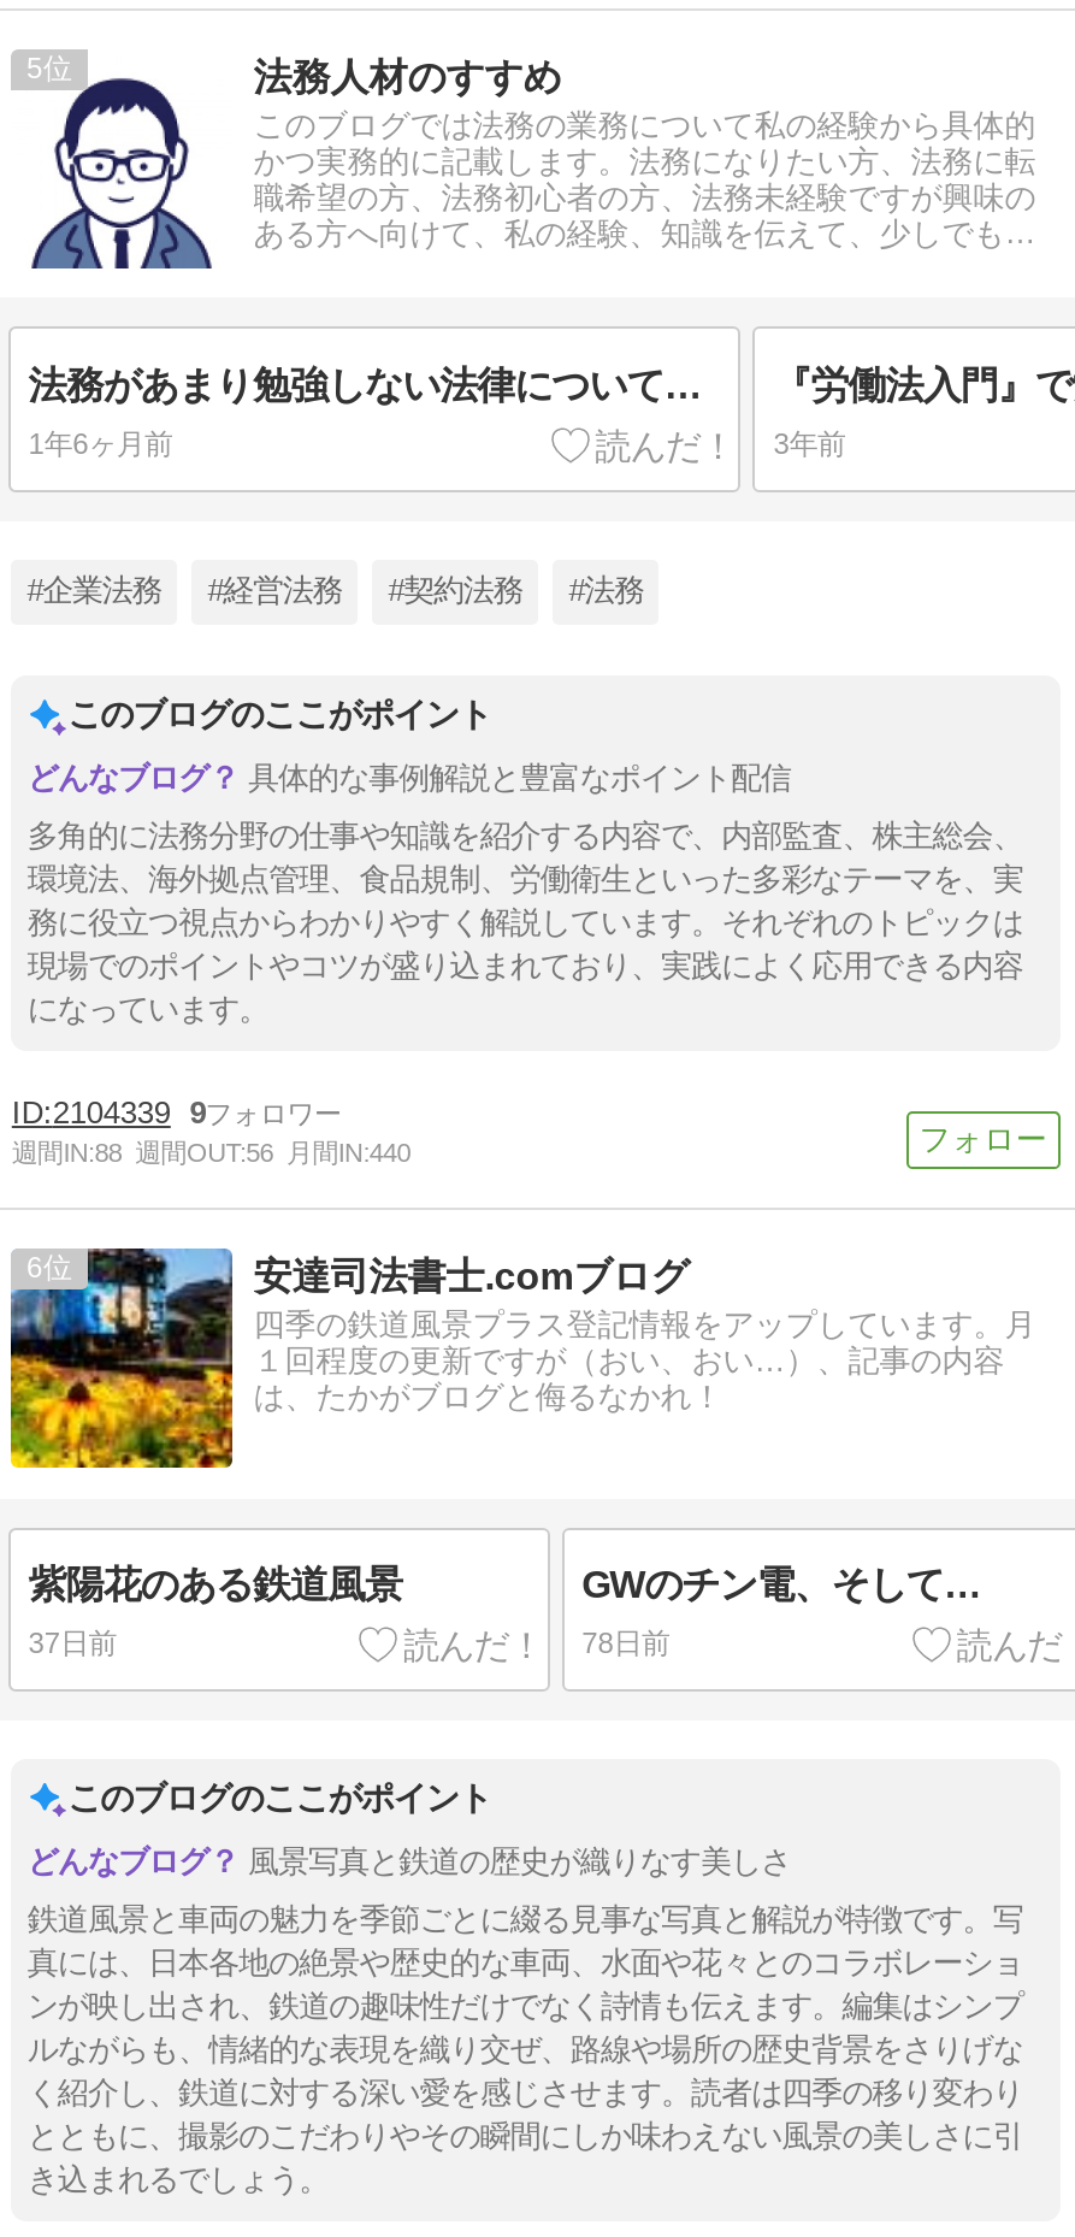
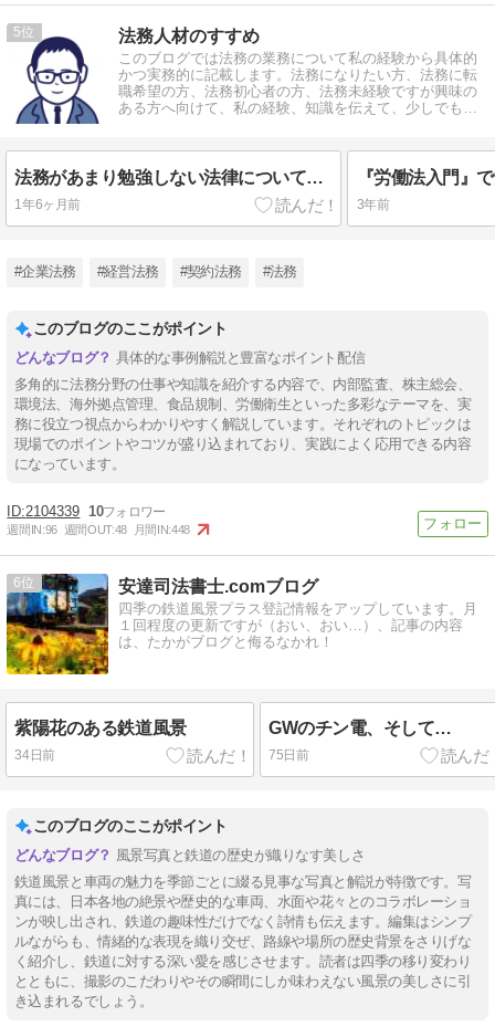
[53,1094,205,1130] 2104339 9 -> [26,503,103,519] 2104339 10
[12,1138,410,1166] 週間IN:88 週間OUT:56 月間IN:440 -> [7,523,190,536] 週間IN:96 週間OUT:48 月間IN:448
[28,1627,117,1661] 37日前 -> [15,748,55,763] 34日前
[582,1627,670,1661] 78日前 -> [269,748,309,763] 75日前

